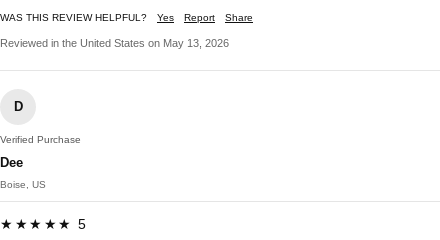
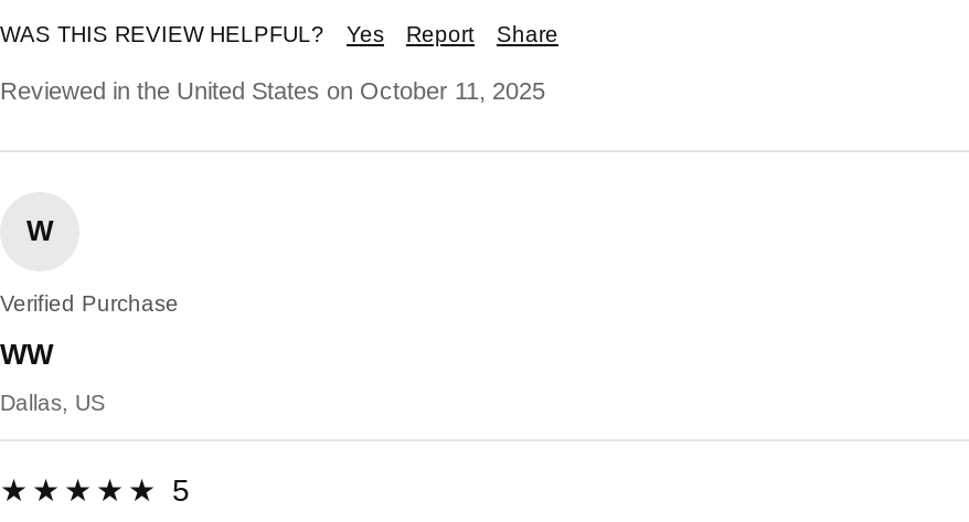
[0,37,229,49] Reviewed in the United States on May 13, 2026 -> [0,78,545,104] Reviewed in the United States on October 11, 2025
[13,99,22,114] D -> [26,215,53,248] W
[0,155,23,170] Dee -> [0,338,53,371] WW
[0,179,46,190] Boise, US -> [0,391,106,416] Dallas, US

